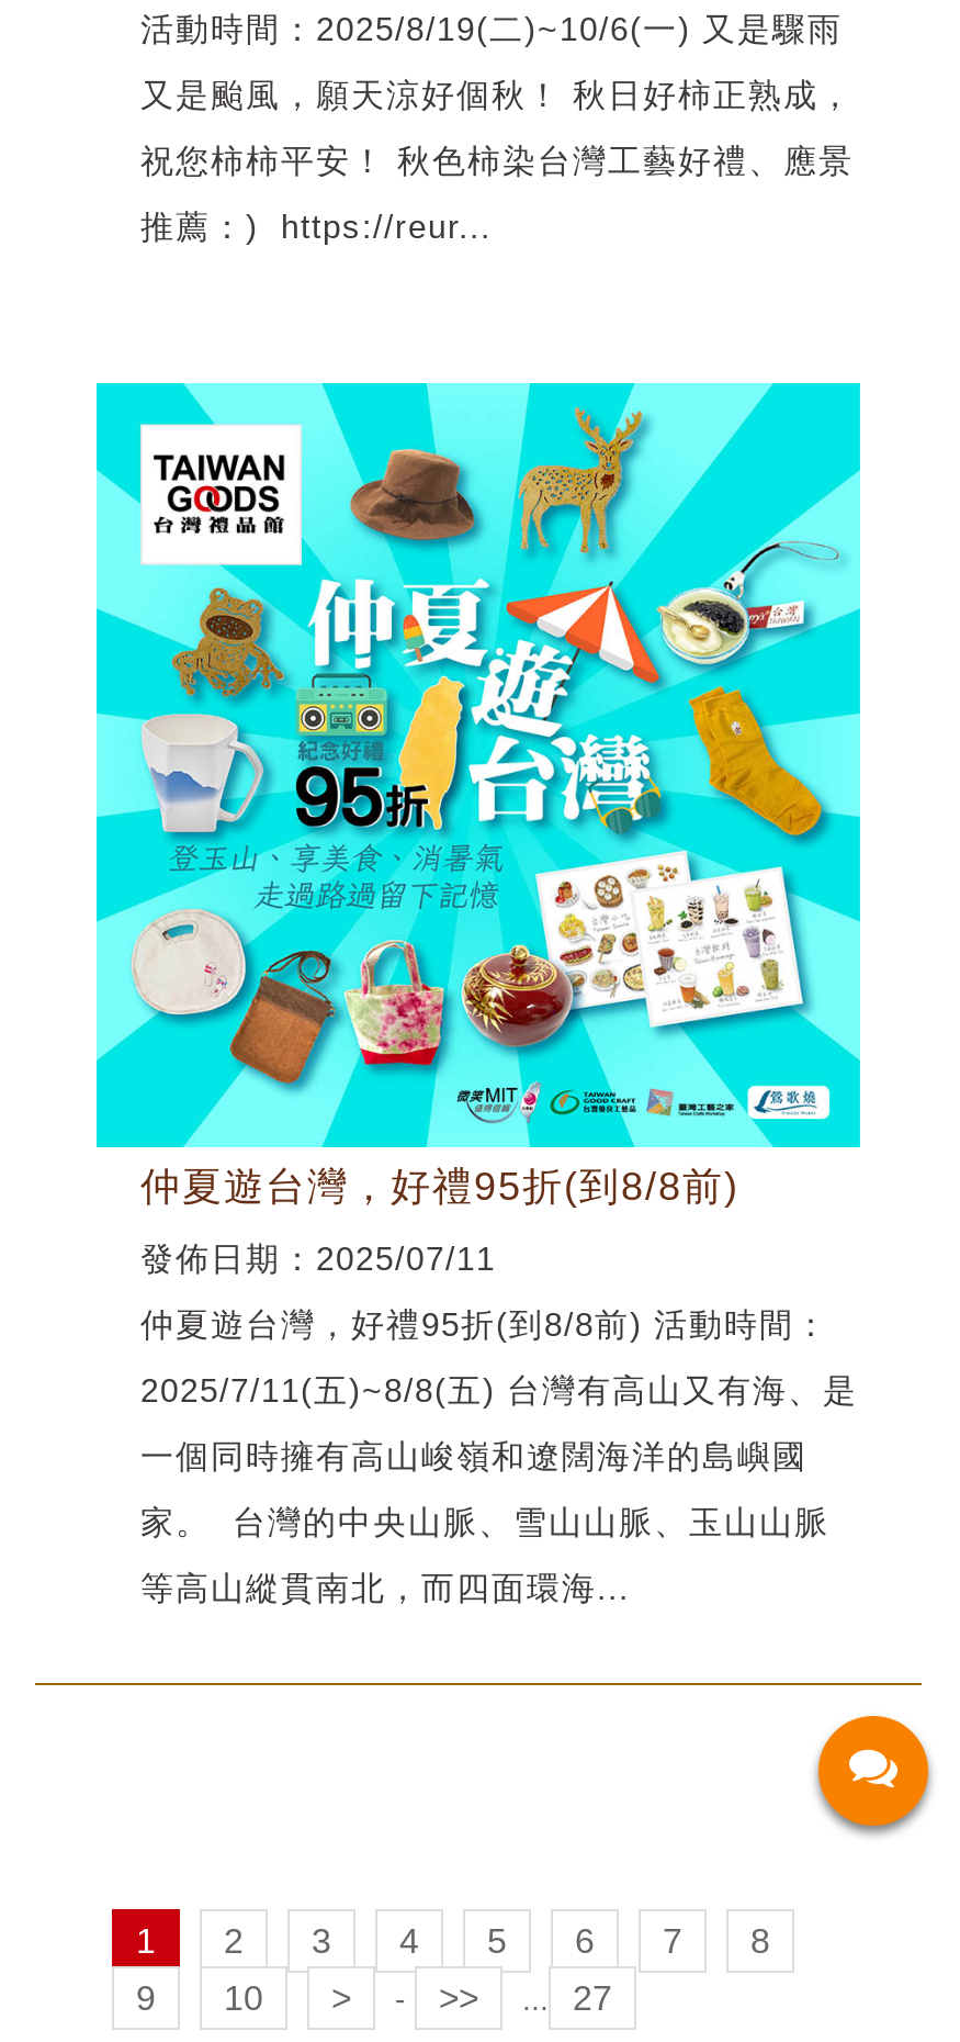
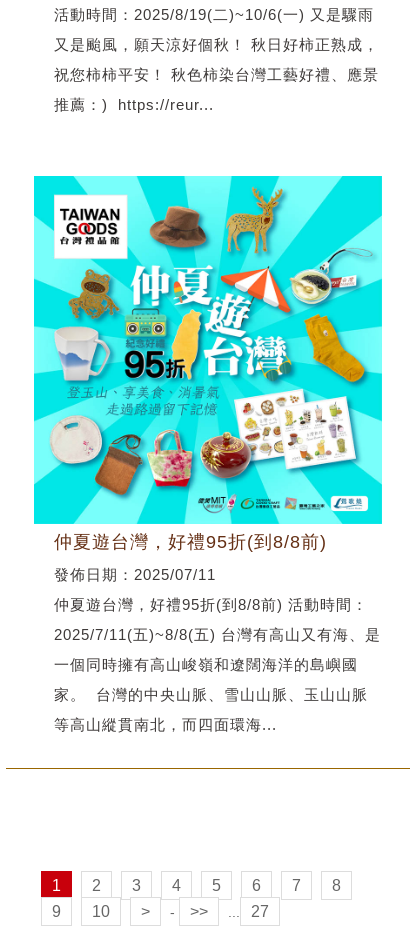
[814,1714,933,1837] [image] -> none

